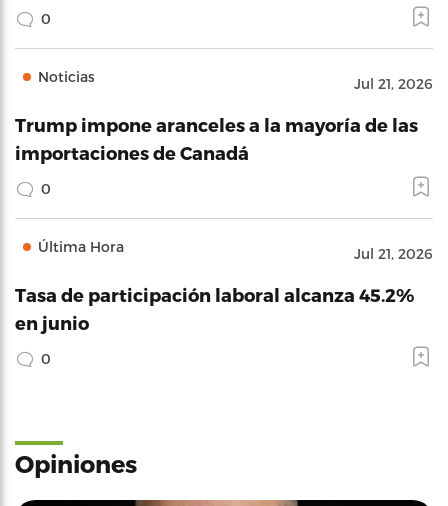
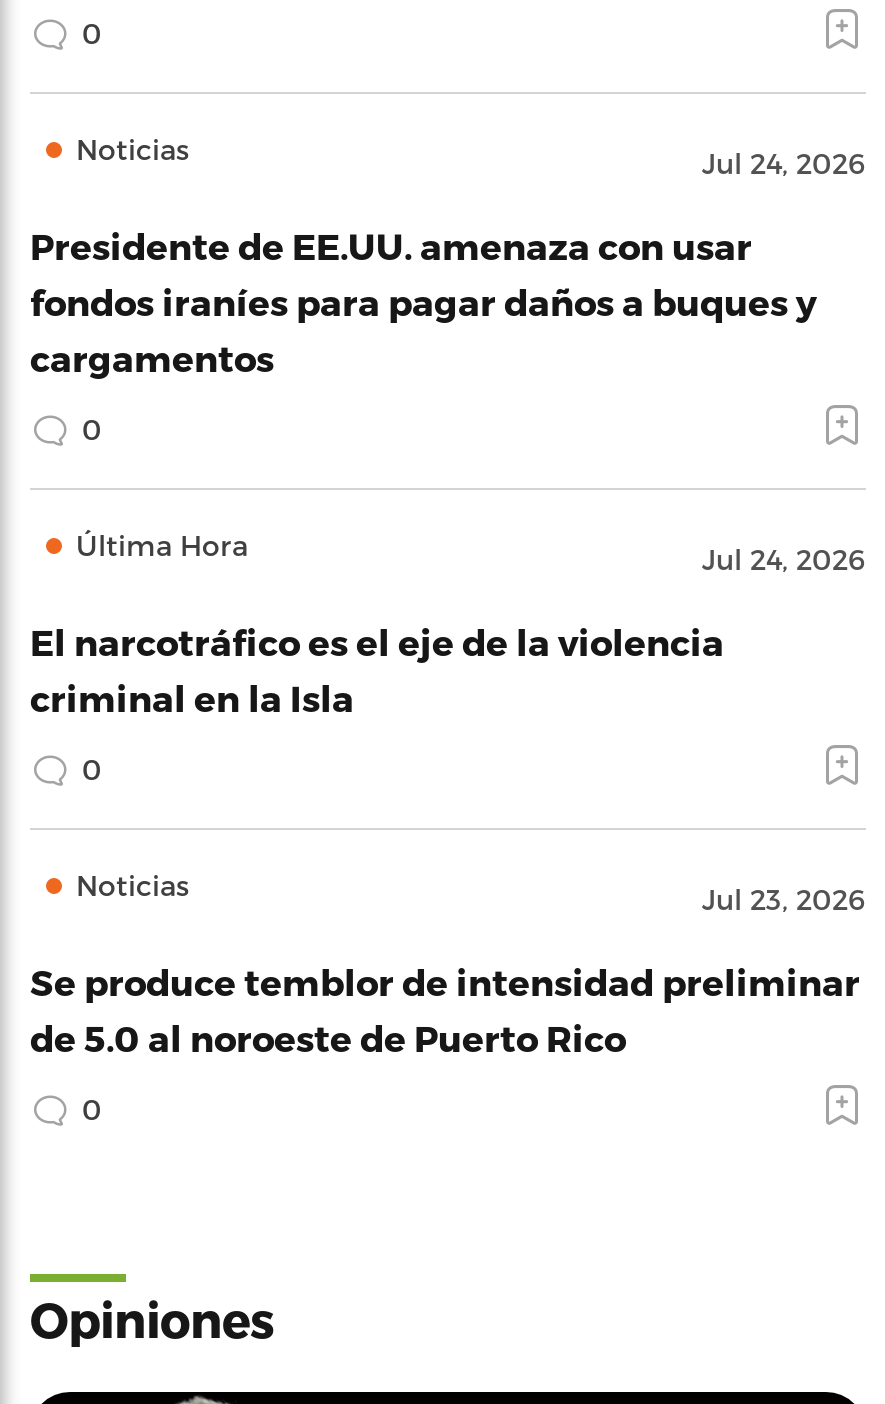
[354,75,433,92] Jul 21, 2026 -> [702,146,866,180] Jul 24, 2026
[15,114,418,163] Trump impone aranceles a la mayoría de las | importaciones de Canadá -> [30,224,816,378] Presidente de EE.UU. amenaza con usar | fondos iraníes para pagar daños a buques y | cargamentos
[15,245,433,333] Jul 21, 2026 | Tasa de participación laboral alcanza 45.2% | en junio -> [30,542,866,1058] Jul 24, 2026 | El narcotráfico es el eje de la violencia | criminal en la Isla | 0 | Noticias | Jul 23, 2026 | Se produce temblor de intensidad preliminar | de 5.0 al noroeste de Puerto Rico

